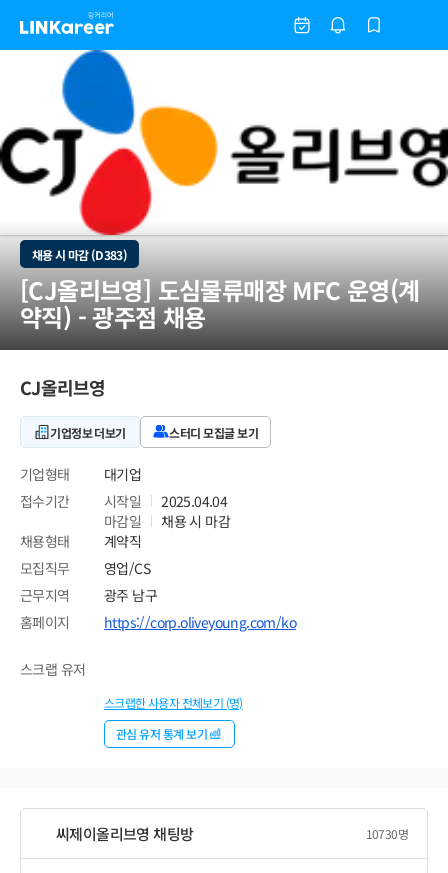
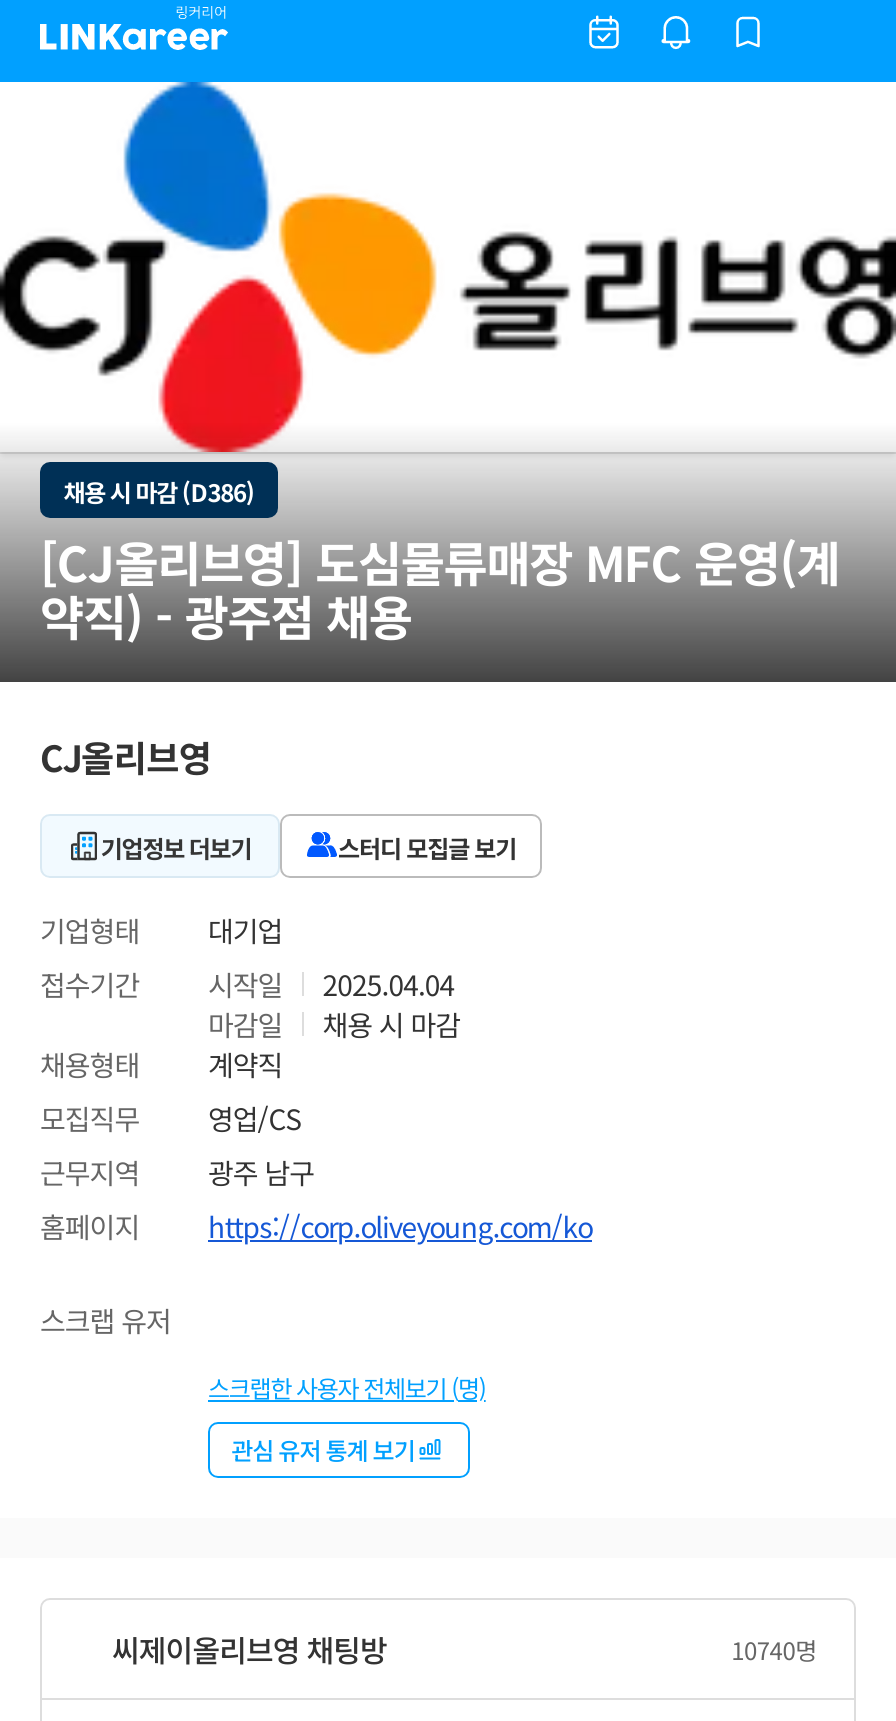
[32,245,127,262] 채용 시 마감 (D383) -> [63,473,255,507] 채용 시 마감 (D386)
[366,825,408,842] 10730명 -> [731,1632,816,1666] 10740명

